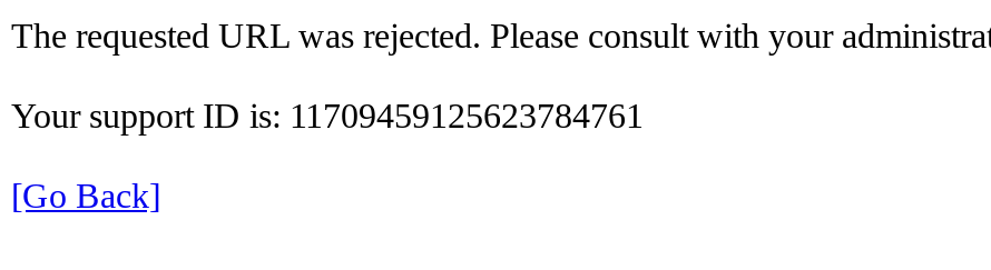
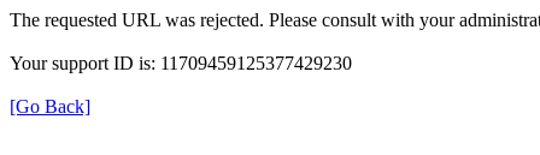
[11,97,644,134] Your support ID is: 11709459125623784761 -> [10,53,352,73] Your support ID is: 11709459125377429230

